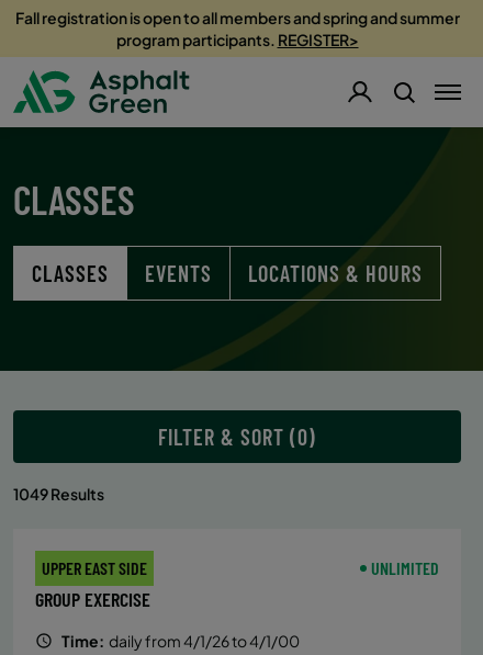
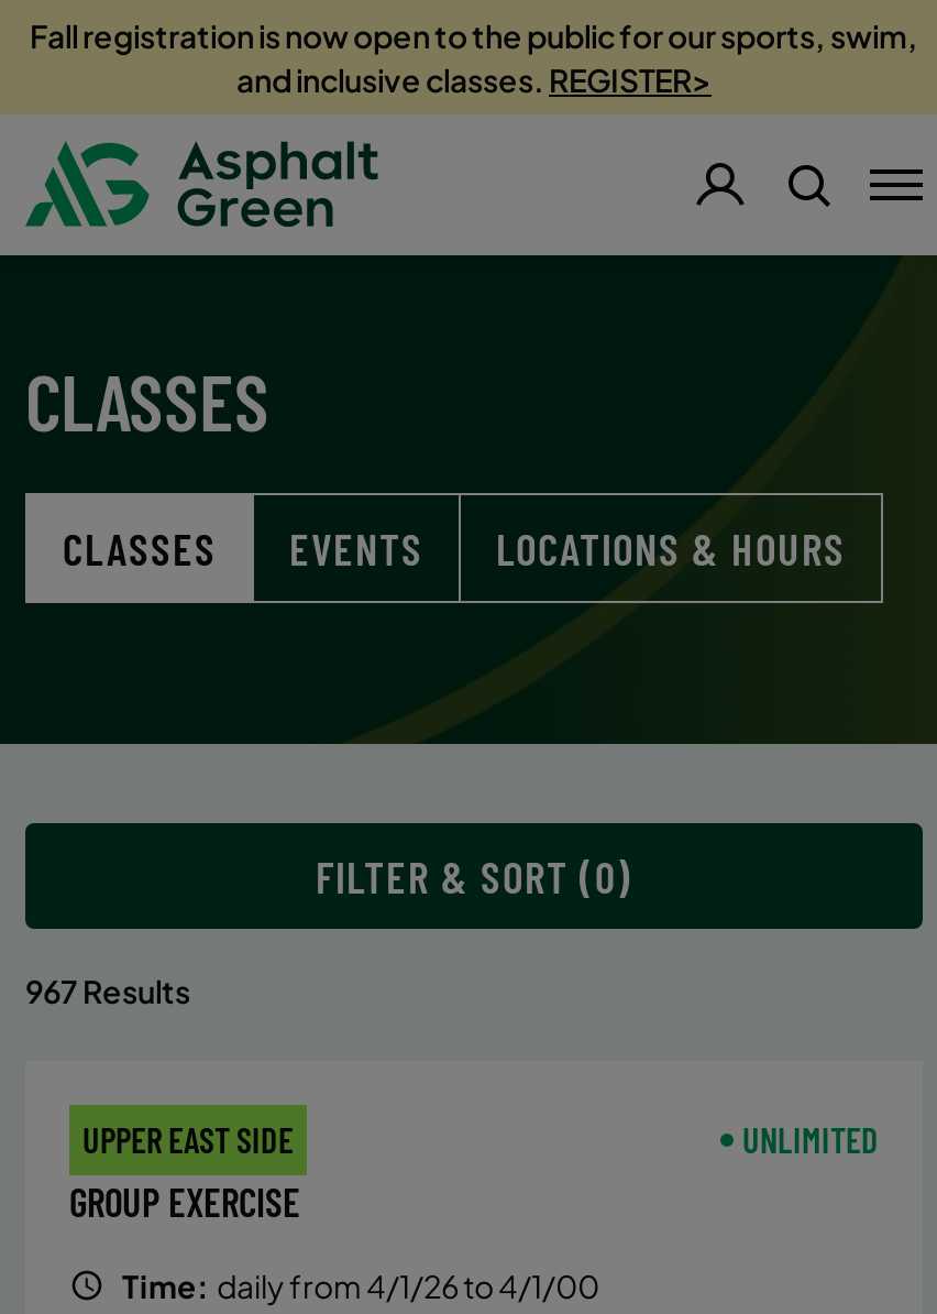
[15,8,459,49] Fall registration is open to all members and spring and summer | program participants. REGISTER> -> [30,15,918,99] Fall registration is now open to the public for our sports, swim, | and inclusive classes. REGISTER>
[13,484,104,504] 1049 Results -> [25,971,190,1010] 967 Results

